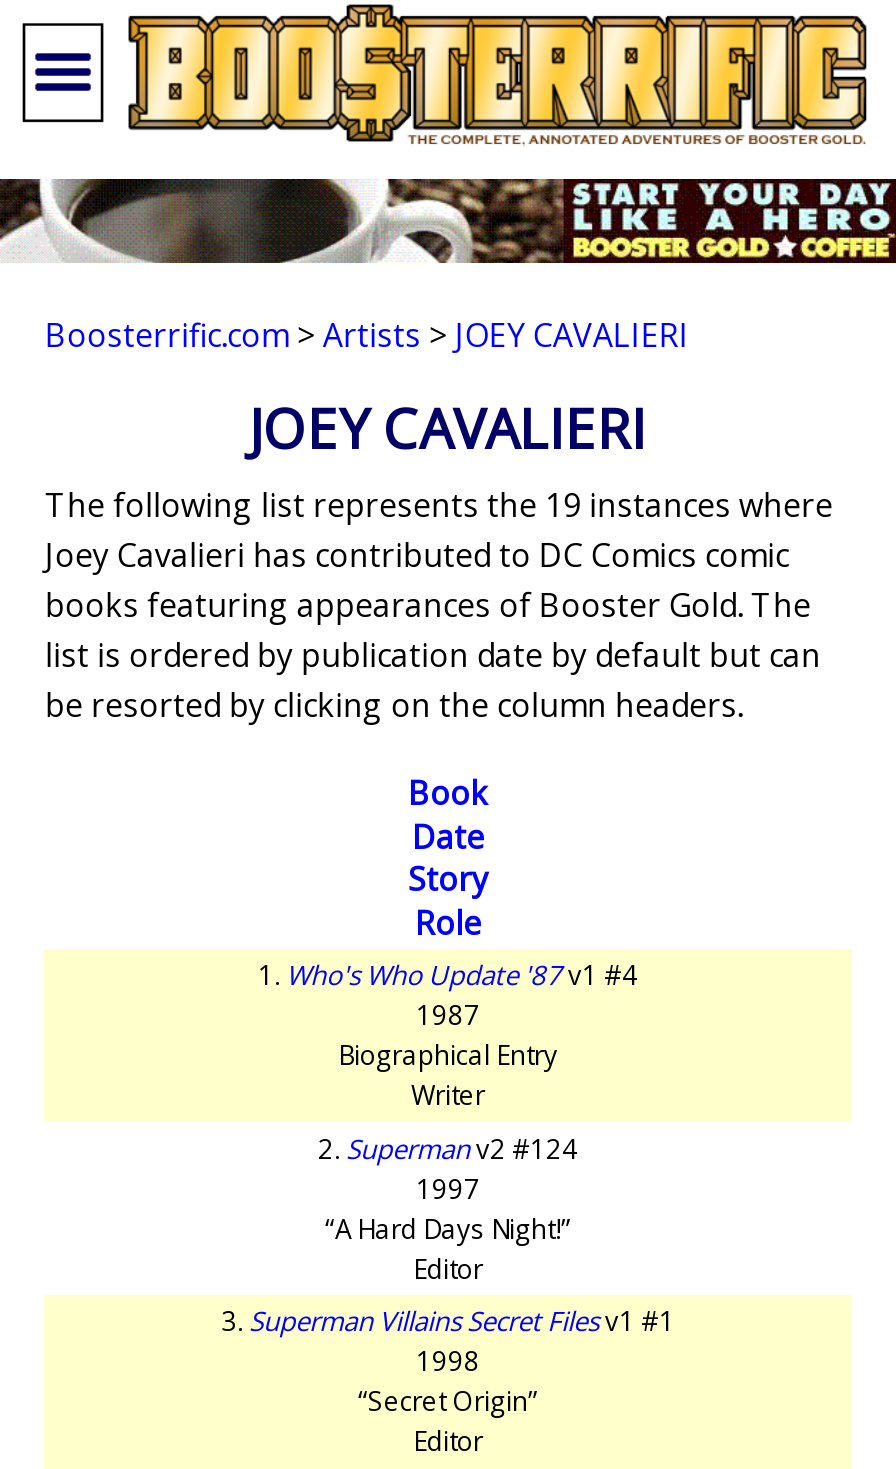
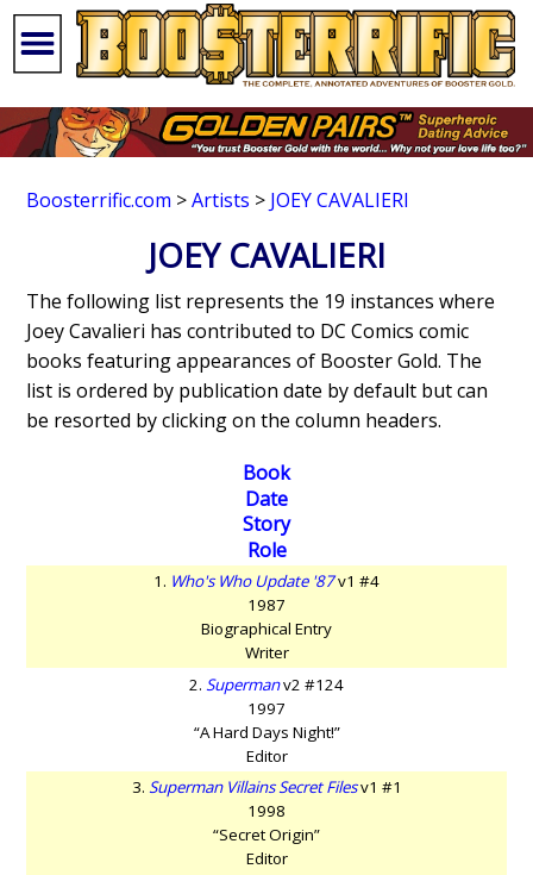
[6,177,890,265] [image] -> [4,106,529,158] [image]

